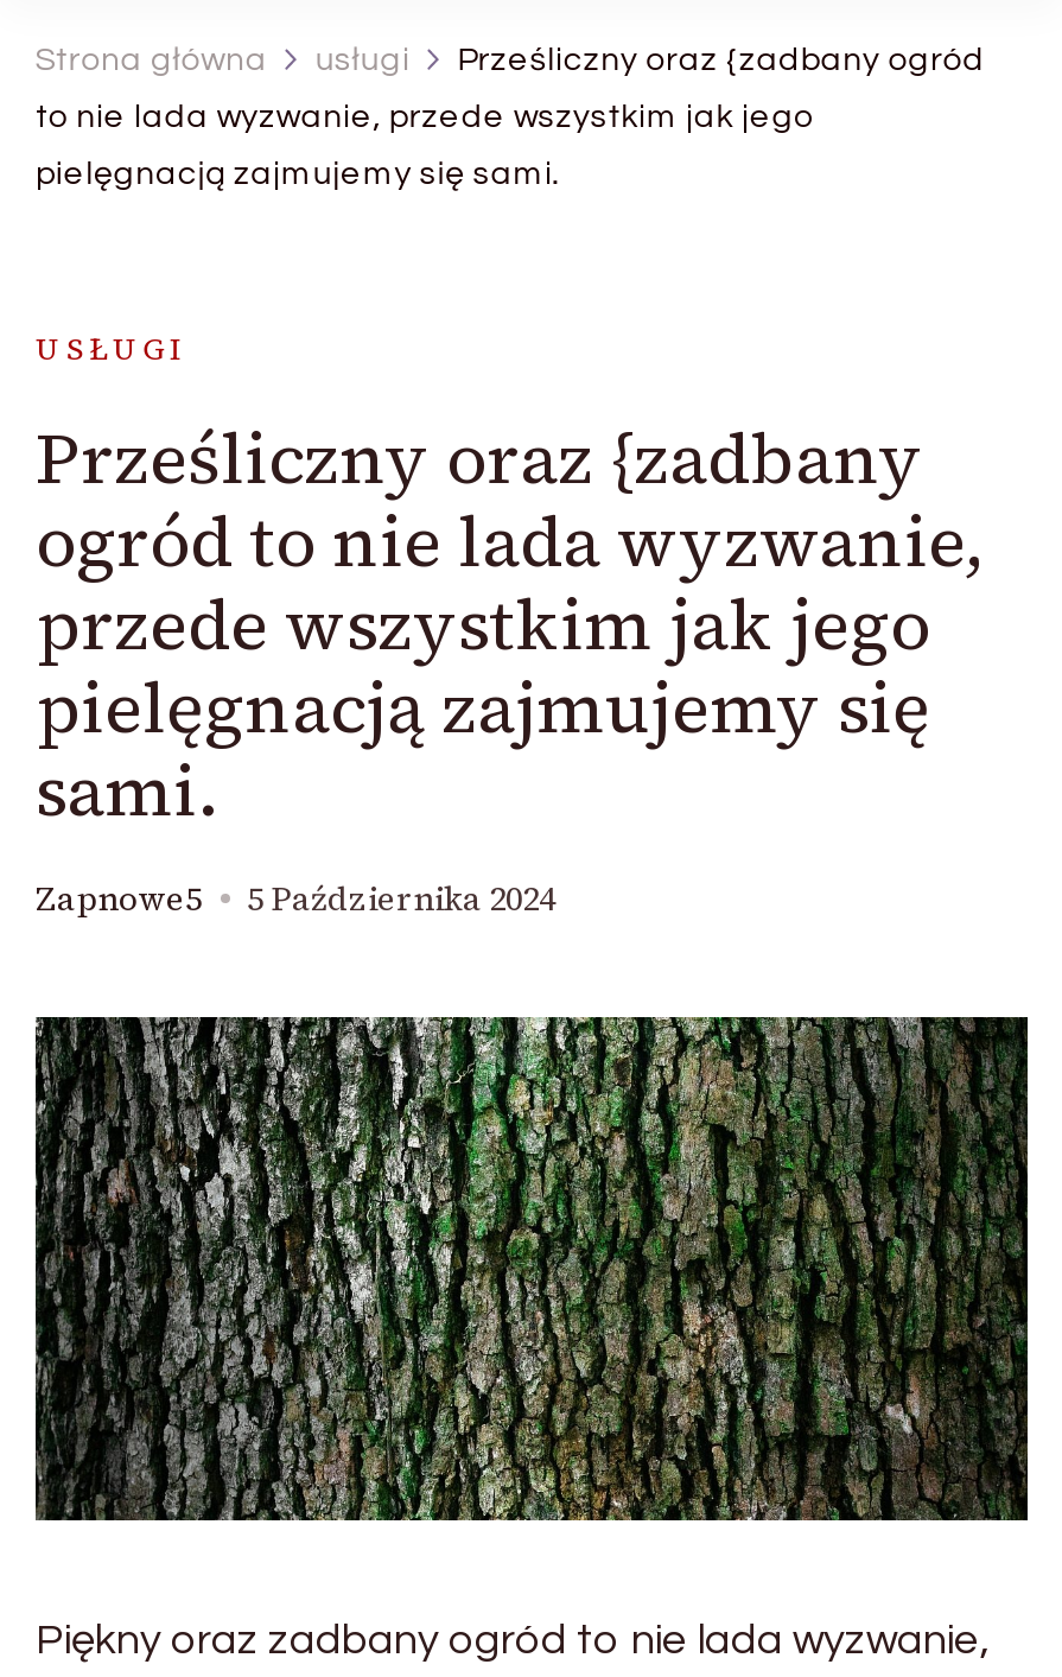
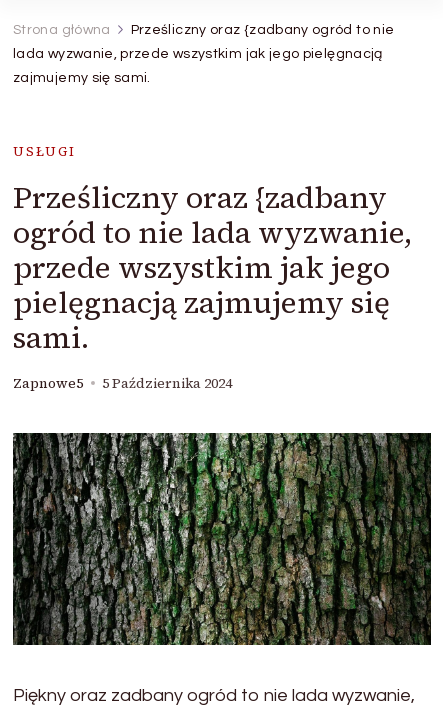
[315,44,985,77] usługi | Prześliczny oraz {zadbany ogród -> [131,23,394,37] Prześliczny oraz {zadbany ogród to nie
[36,101,814,134] to nie lada wyzwanie, przede wszystkim jak jego -> [13,47,383,61] lada wyzwanie, przede wszystkim jak jego pielęgnacją
[36,158,561,191] pielęgnacją zajmujemy się sami. -> [13,71,151,85] zajmujemy się sami.

